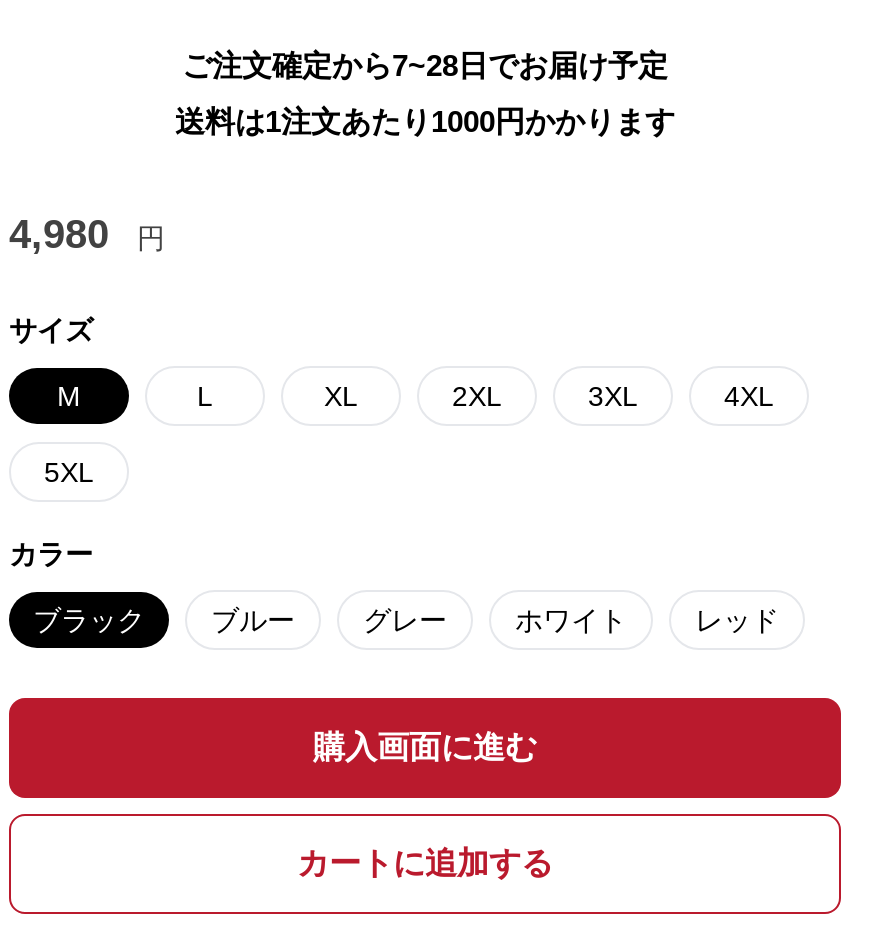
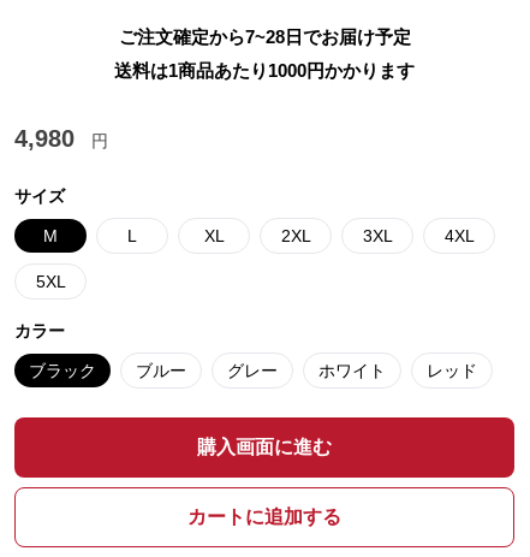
[175,104,675,138] 送料は1注文あたり1000円かかります -> [114,60,415,81] 送料は1商品あたり1000円かかります

